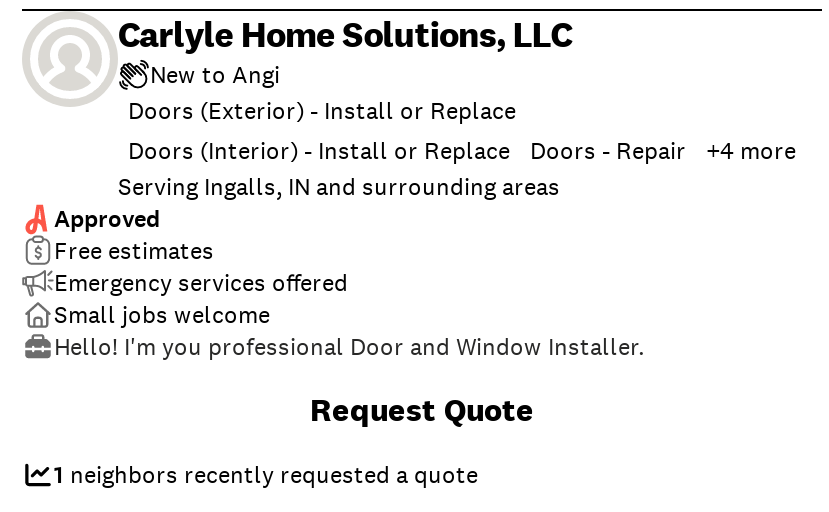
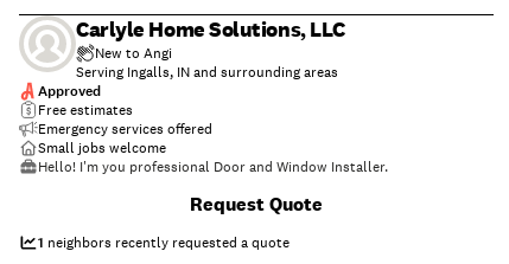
[128,95,796,167] Doors (Exterior) - Install or Replace | Doors (Interior) - Install or Replace | Doors - Repair | +4 more -> none

